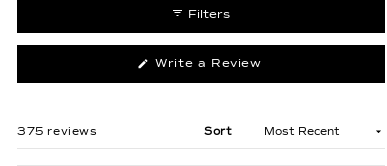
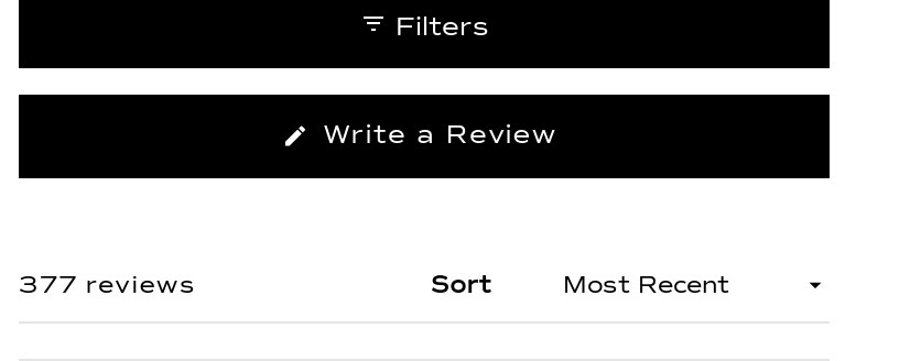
[17,126,98,137] 375 reviews -> [19,272,196,297] 377 reviews

